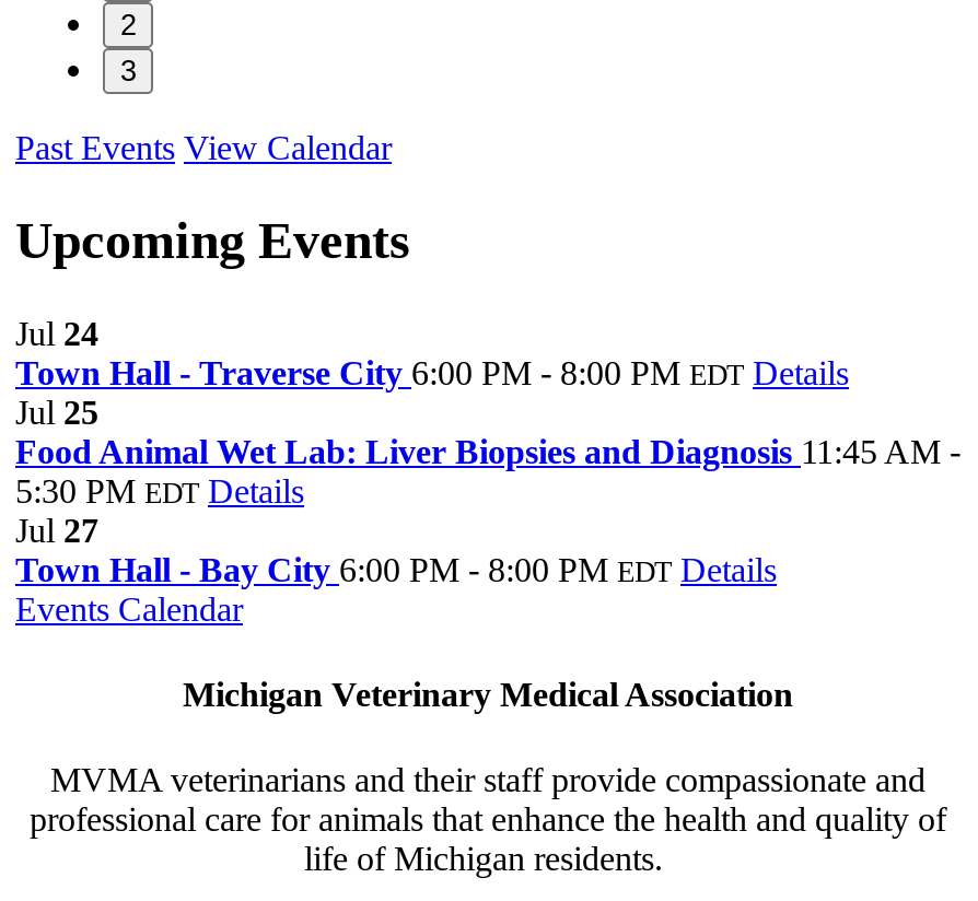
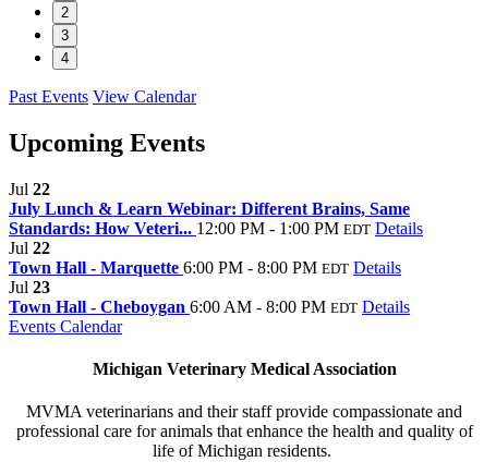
none -> [61,50,69,66] 4
[15,314,960,588] Jul 24 | Town Hall - Traverse City 6:00 PM - 8:00 PM EDT Details | Jul 25 | Food Animal Wet Lab: Liver Biopsies and Diagnosis 11:45 AM - | 5:30 PM EDT Details | Jul 27 | Town Hall - Bay City 6:00 PM - 8:00 PM EDT Details -> [9,180,423,316] Jul 22 | July Lunch & Learn Webinar: Different Brains, Same | Standards: How Veteri... 12:00 PM - 1:00 PM EDT Details | Jul 22 | Town Hall - Marquette 6:00 PM - 8:00 PM EDT Details | Jul 23 | Town Hall - Cheboygan 6:00 AM - 8:00 PM EDT Details

